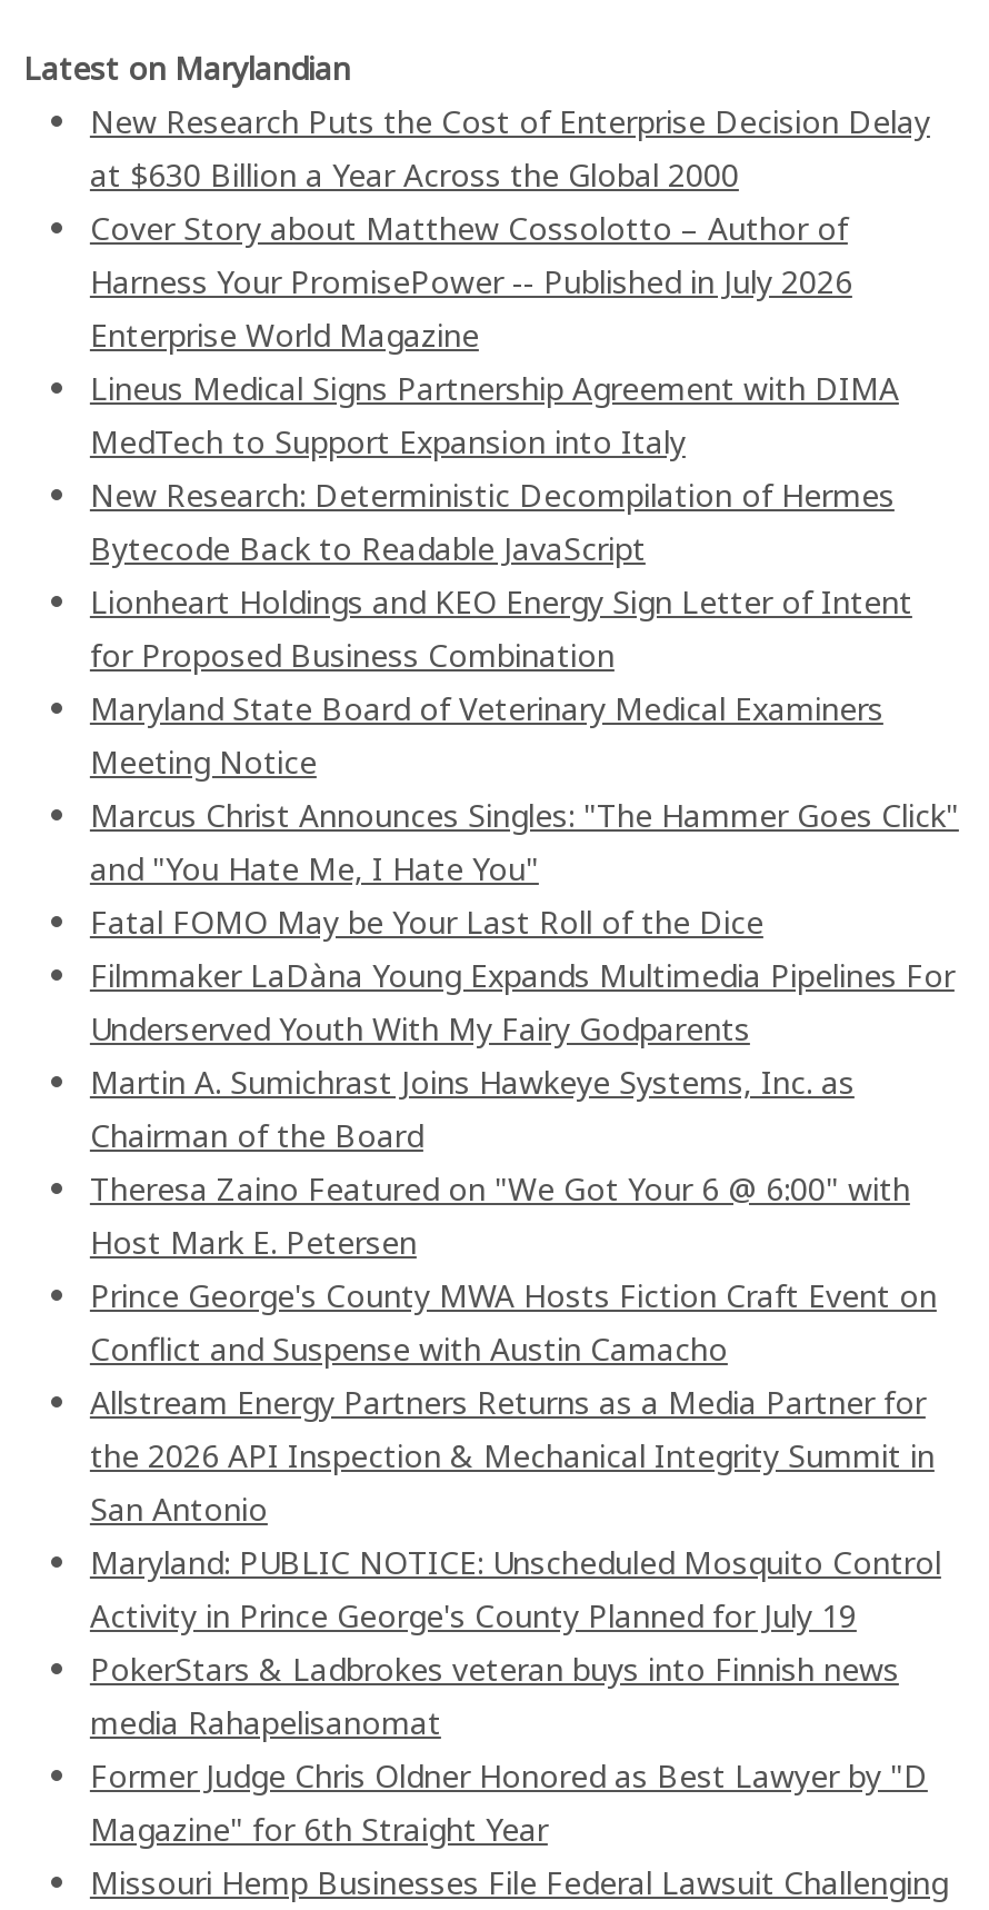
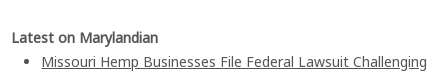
[90,100,959,1850] New Research Puts the Cost of Enterprise Decision Delay | at $630 Billion a Year Across the Global 2000 | Cover Story about Matthew Cossolotto – Author of | Harness Your PromisePower -- Published in July 2026 | Enterprise World Magazine | Lineus Medical Signs Partnership Agreement with DIMA | MedTech to Support Expansion into Italy | New Research: Deterministic Decompilation of Hermes | Bytecode Back to Readable JavaScript | Lionheart Holdings and KEO Energy Sign Letter of Intent | for Proposed Business Combination | Maryland State Board of Veterinary Medical Examiners | Meeting Notice | Marcus Christ Announces Singles: "The Hammer Goes Click" | and "You Hate Me, I Hate You" | Fatal FOMO May be Your Last Roll of the Dice | Filmmaker LaDàna Young Expands Multimedia Pipelines For | Underserved Youth With My Fairy Godparents | Martin A. Sumichrast Joins Hawkeye Systems, Inc. as | Chairman of the Board | Theresa Zaino Featured on "We Got Your 6 @ 6:00" with | Host Mark E. Petersen | Prince George's County MWA Hosts Fiction Craft Event on | Conflict and Suspense with Austin Camacho | Allstream Energy Partners Returns as a Media Partner for | the 2026 API Inspection & Mechanical Integrity Summit in | San Antonio | Maryland: PUBLIC NOTICE: Unscheduled Mosquito Control | Activity in Prince George's County Planned for July 19 | PokerStars & Ladbrokes veteran buys into Finnish news | media Rahapelisanomat | Former Judge Chris Oldner Honored as Best Lawyer by "D | Magazine" for 6th Straight Year -> none

